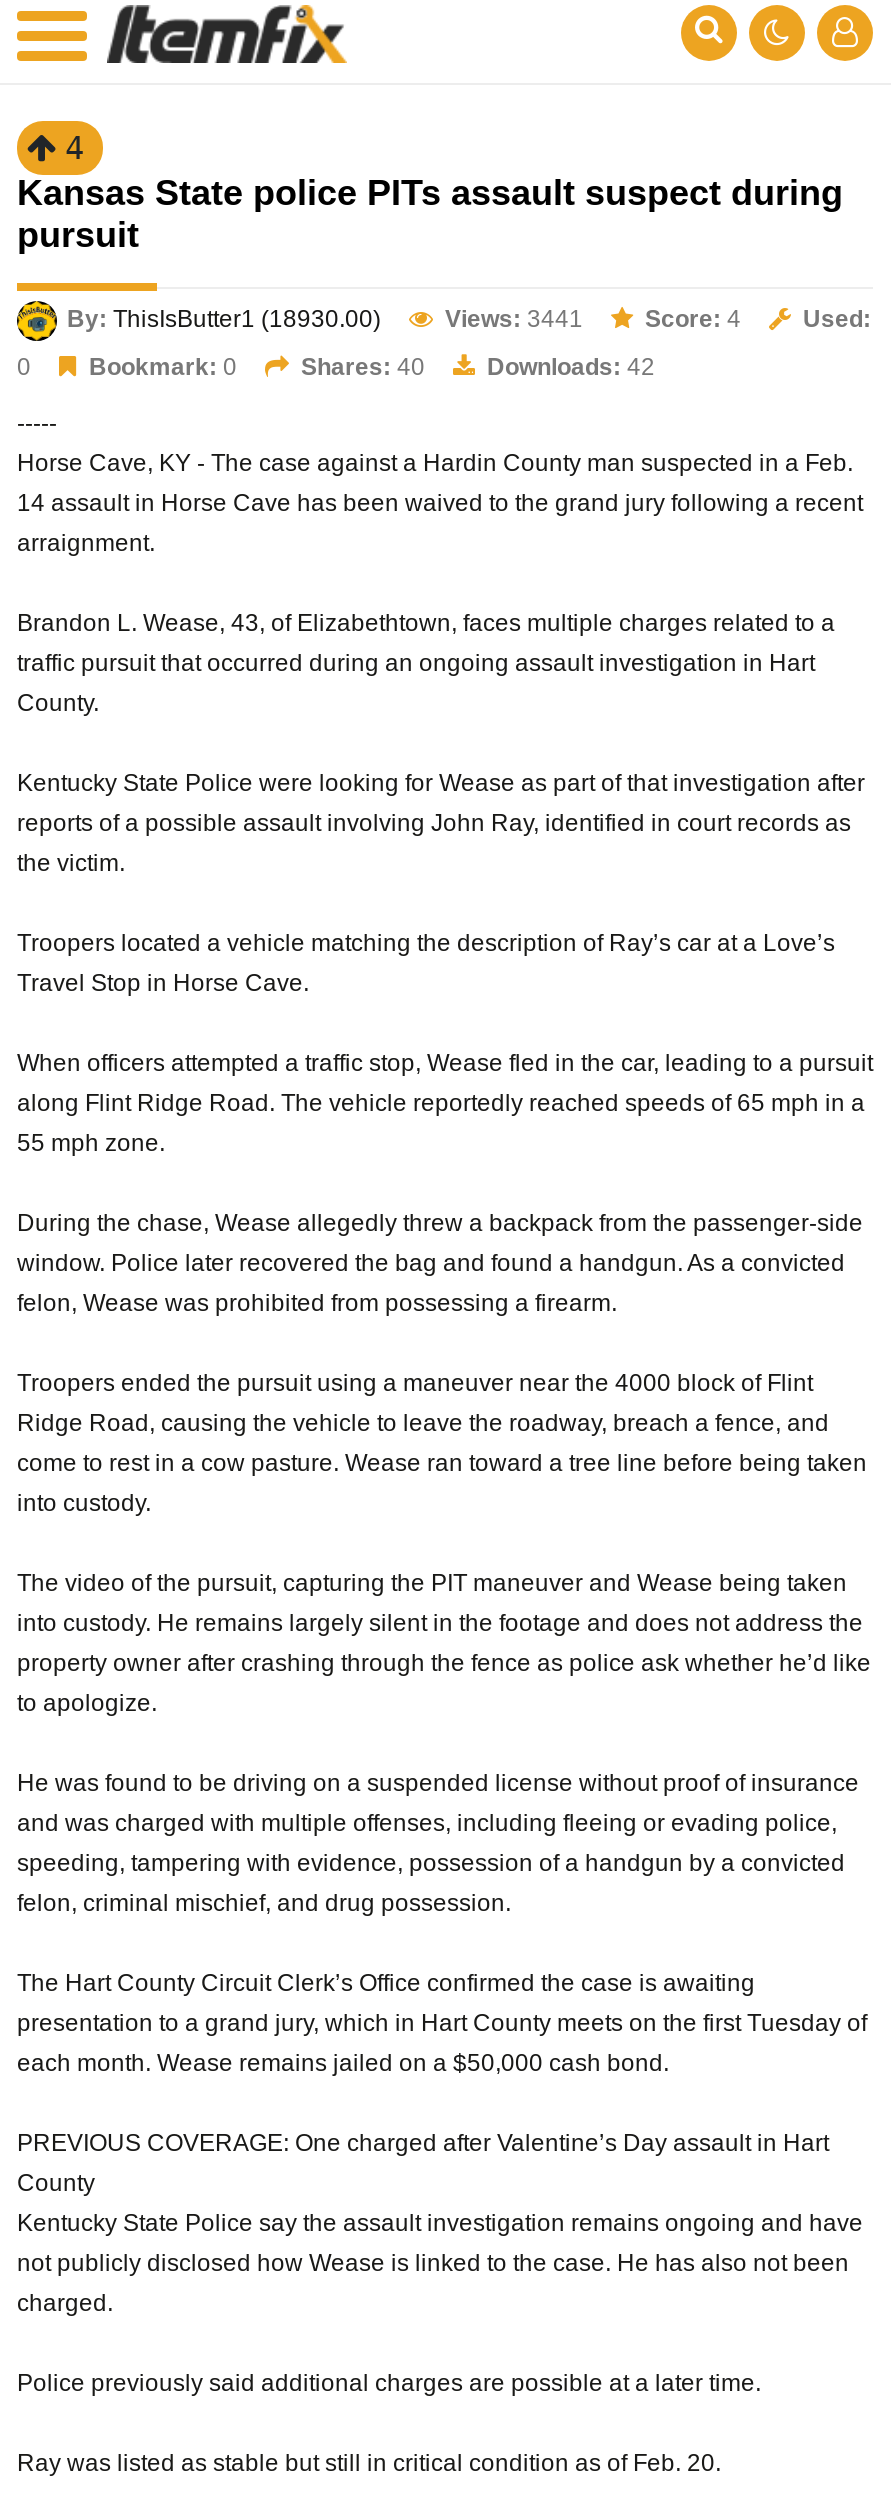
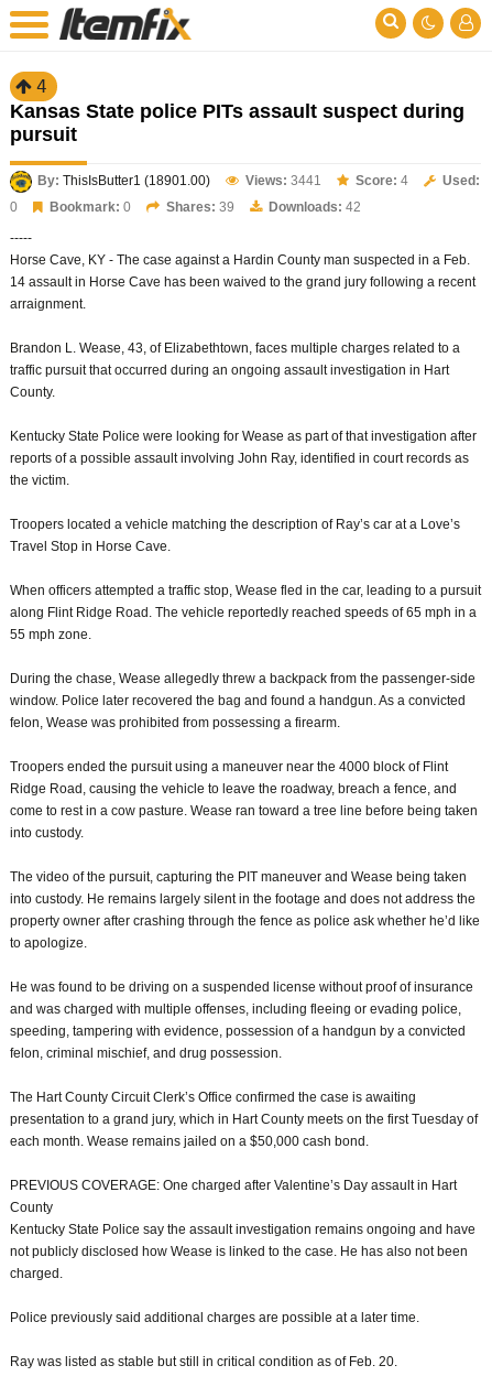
[67,305,381,333] By: ThisIsButter1 (18930.00) -> [37,173,210,188] By: ThisIsButter1 (18901.00)
[301,353,425,381] Shares: 40 -> [166,199,234,215] Shares: 39

